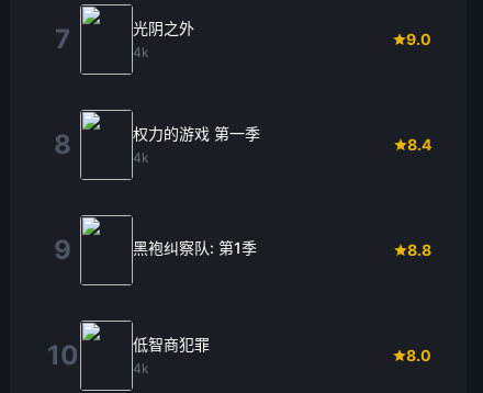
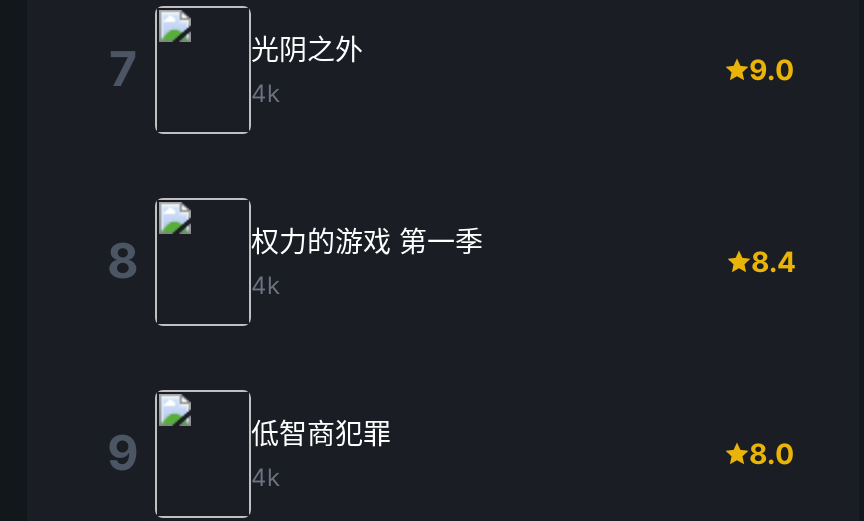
[133,238,431,259] 黑袍纠察队: 第1季 | 8.8 -> none
[47,339,78,371] 10 -> none

